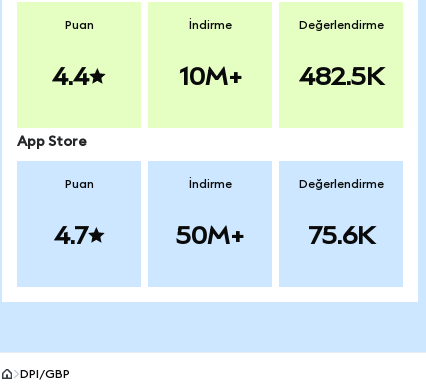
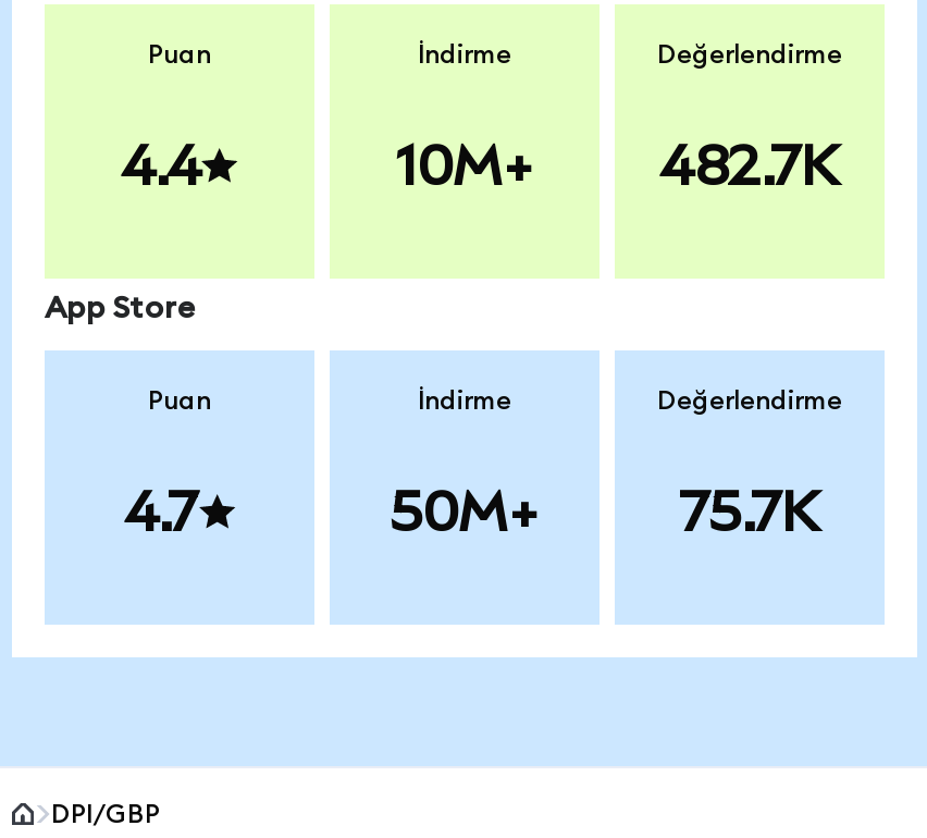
[298,62,383,90] 482.5K -> [659,135,840,196] 482.7K
[307,221,374,249] 75.6K -> [679,481,820,542] 75.7K

